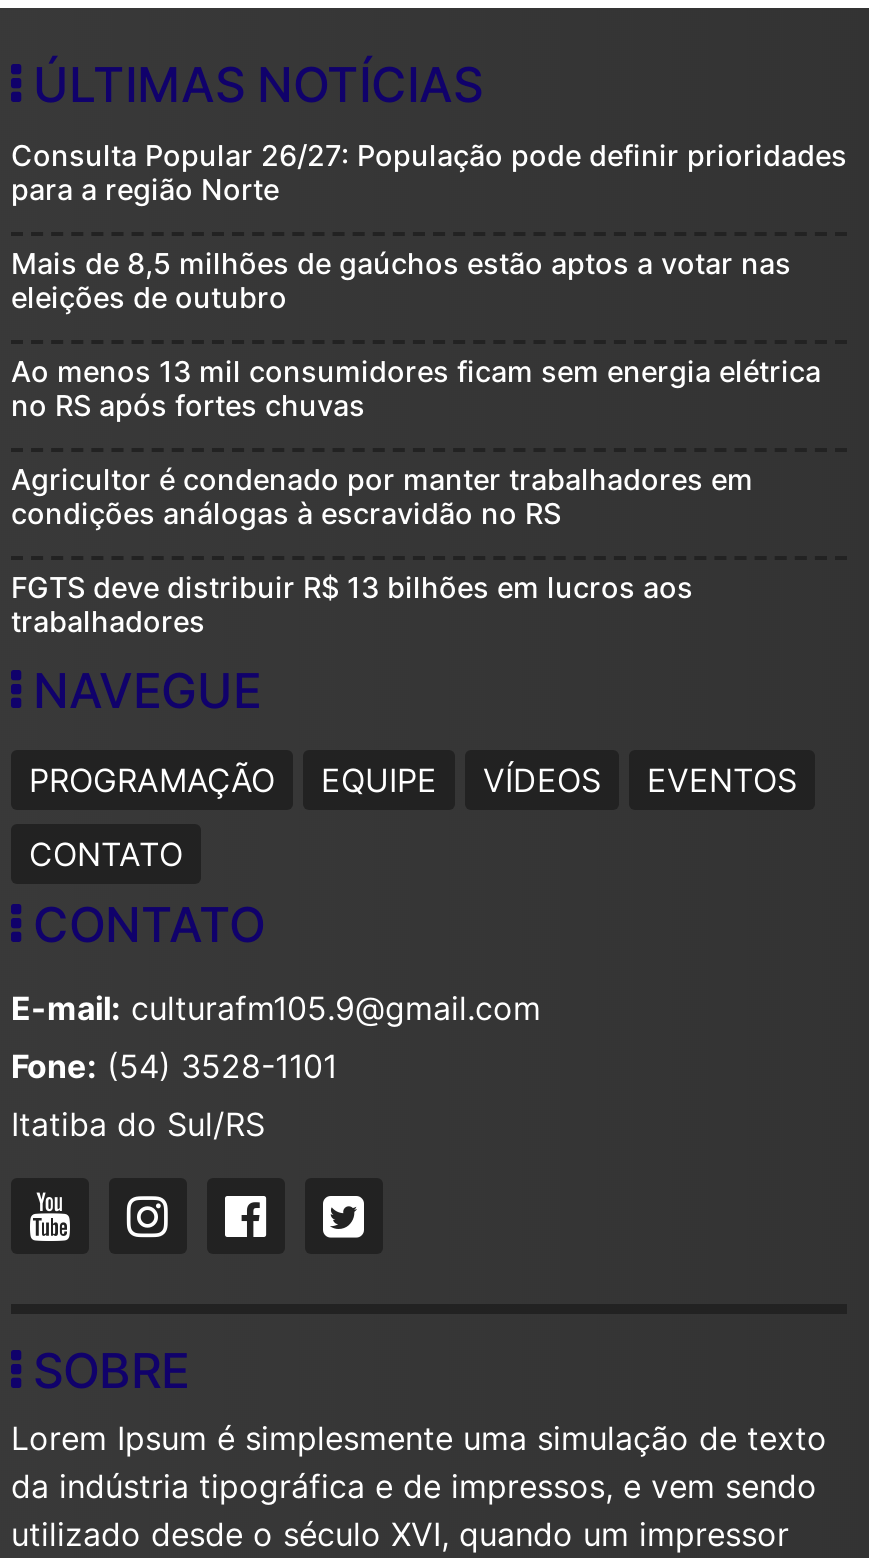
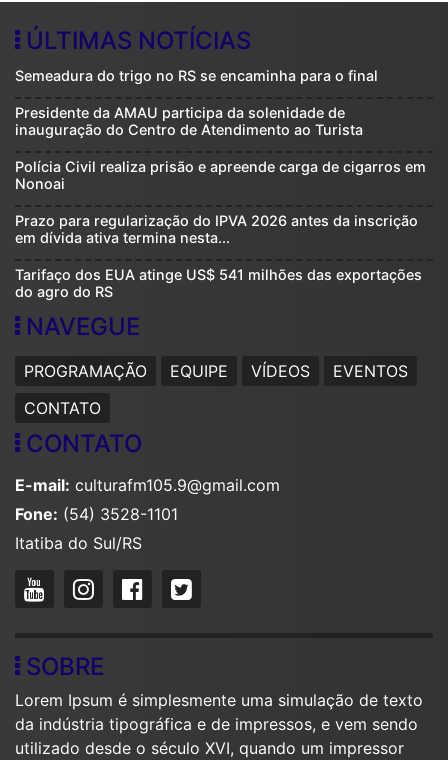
[11,138,847,206] Consulta Popular 26/27: População pode definir prioridades | para a região Norte -> [15,67,378,84] Semeadura do trigo no RS se encaminha para o final
[11,246,791,314] Mais de 8,5 milhões de gaúchos estão aptos a votar nas | eleições de outubro -> [15,104,363,138] Presidente da AMAU participa da solenidade de | inauguração do Centro de Atendimento ao Turista
[11,354,821,422] Ao menos 13 mil consumidores ficam sem energia elétrica | no RS após fortes chuvas -> [15,158,426,192] Polícia Civil realiza prisão e apreende carga de cigarros em | Nonoai
[11,462,753,530] Agricultor é condenado por manter trabalhadores em | condições análogas à escravidão no RS -> [15,212,418,246] Prazo para regularização do IPVA 2026 antes da inscrição | em dívida ativa termina nesta...
[11,570,693,638] FGTS deve distribuir R$ 13 bilhões em lucros aos | trabalhadores -> [15,266,422,300] Tarifaço dos EUA atinge US$ 541 milhões das exportações | do agro do RS

